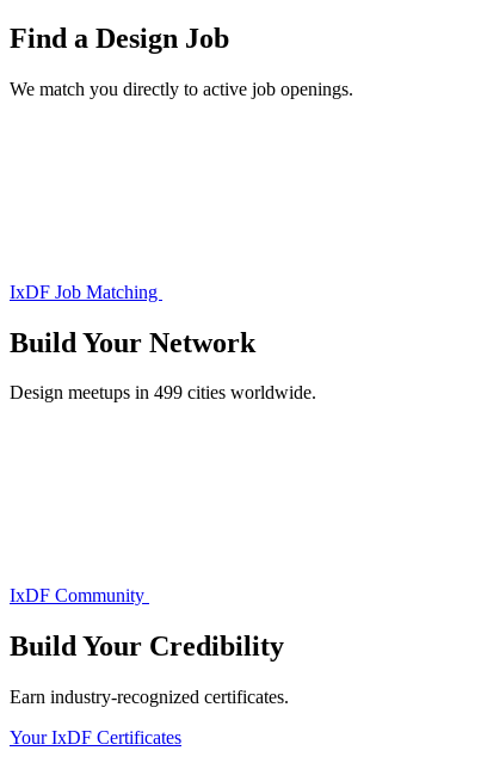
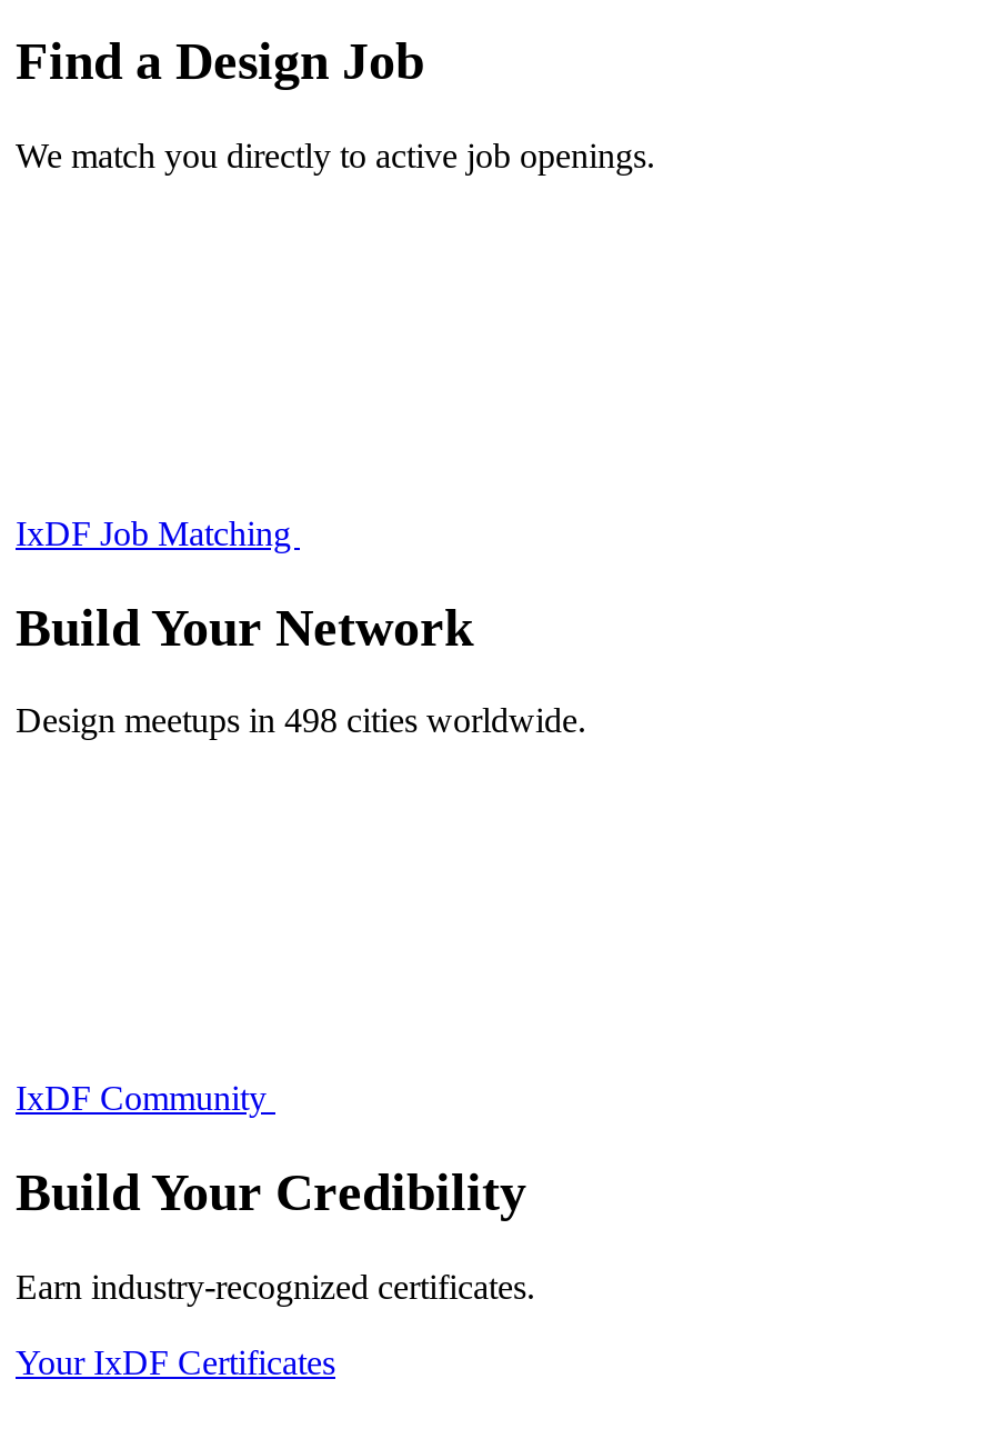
[10,383,316,403] Design meetups in 499 cities worldwide. -> [16,702,586,740] Design meetups in 498 cities worldwide.

